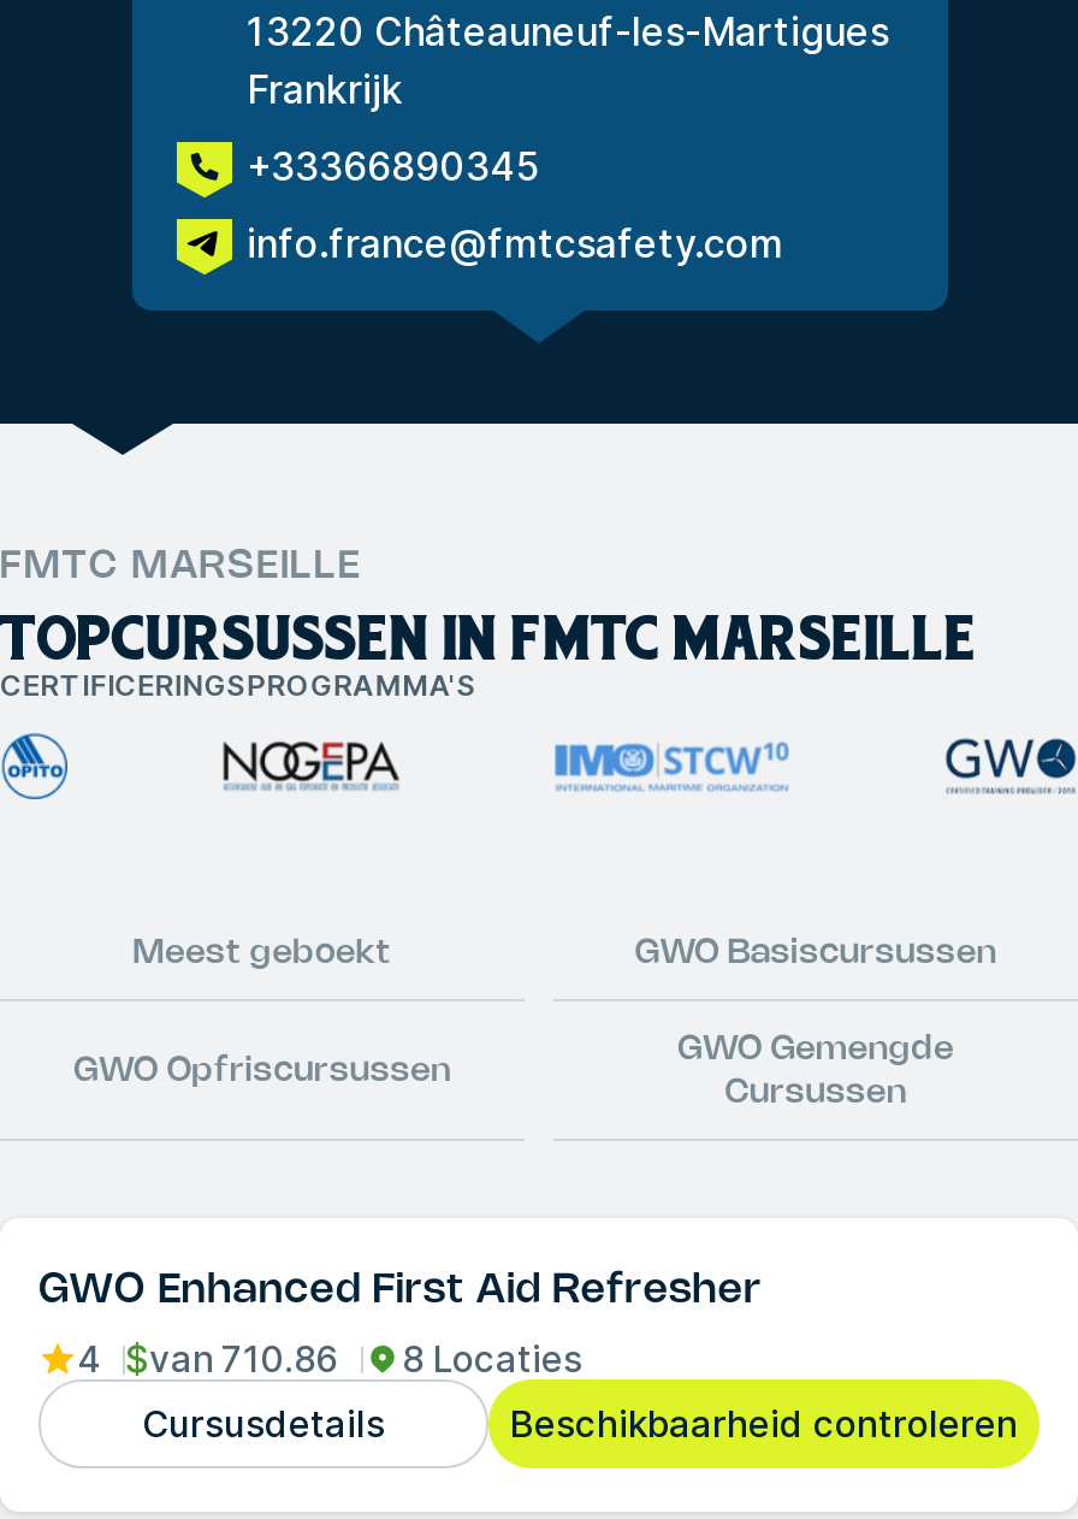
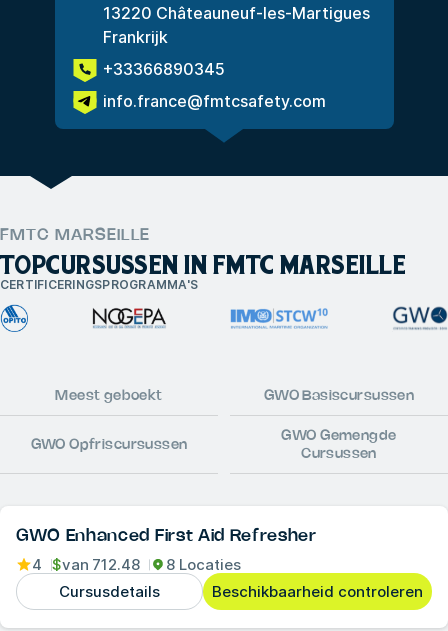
[77,1337,582,1382] 4 $van 710.86 8 Locaties -> [32,555,241,574] 4 $van 712.48 8 Locaties

